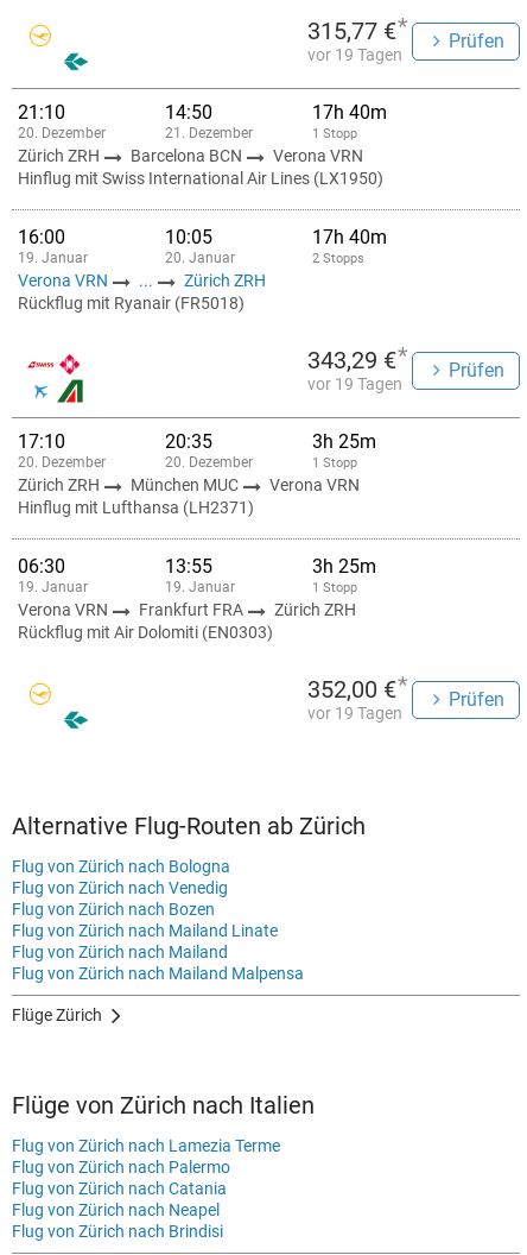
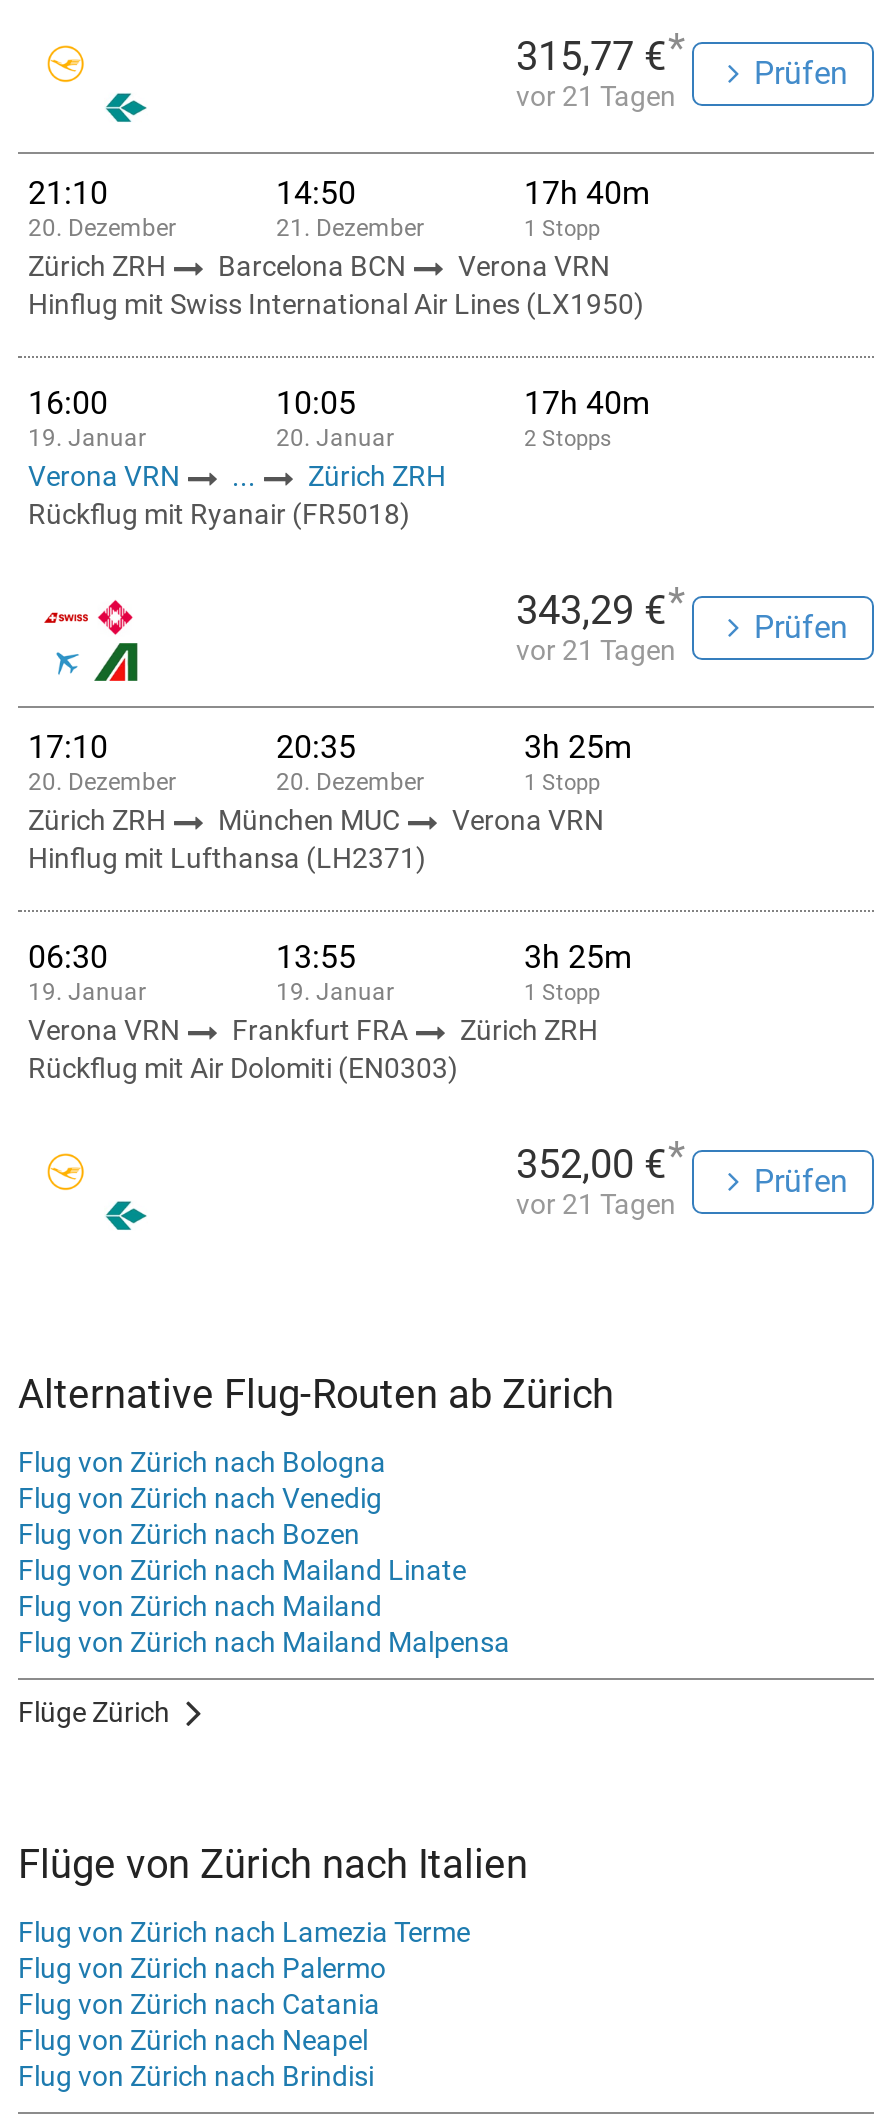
[307,45,402,64] vor 19 Tagen -> [516,80,676,112] vor 21 Tagen
[307,374,402,393] vor 19 Tagen -> [516,634,676,666] vor 21 Tagen
[307,704,402,723] vor 19 Tagen -> [516,1188,676,1220] vor 21 Tagen

